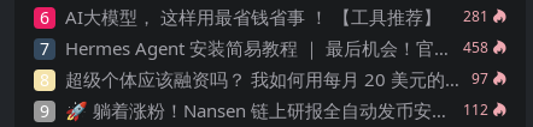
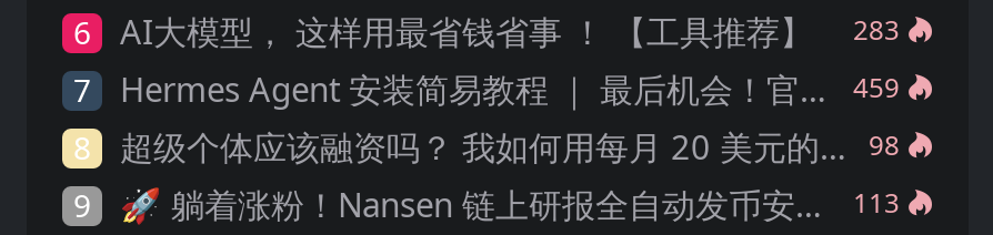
[40,5,488,29] 6 AI大模型， 这样用最省钱省事 ！ 【工具推荐】 281 -> [73,9,900,53] 6 AI大模型， 这样用最省钱省事 ！ 【工具推荐】 283
[463,37,488,58] 458 -> [853,69,900,107] 459
[471,68,488,89] 97 -> [869,127,900,164] 98
[463,100,488,120] 112 -> [853,184,900,222] 113

